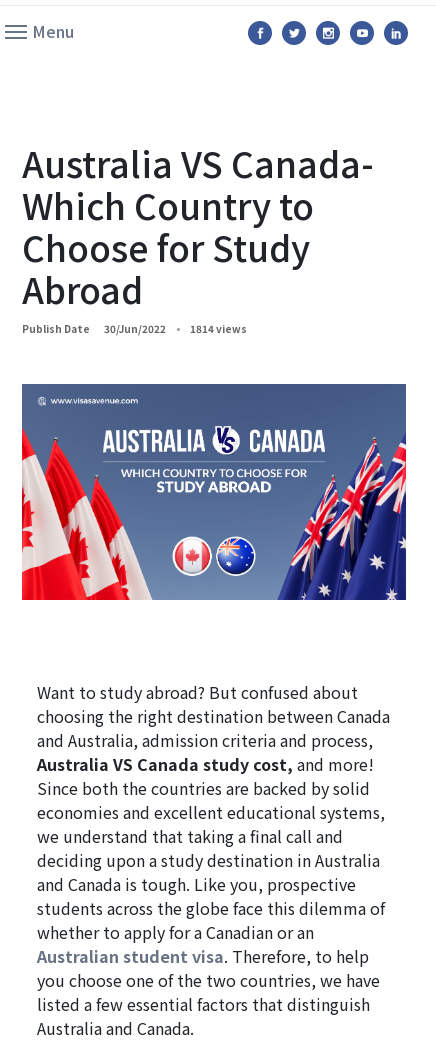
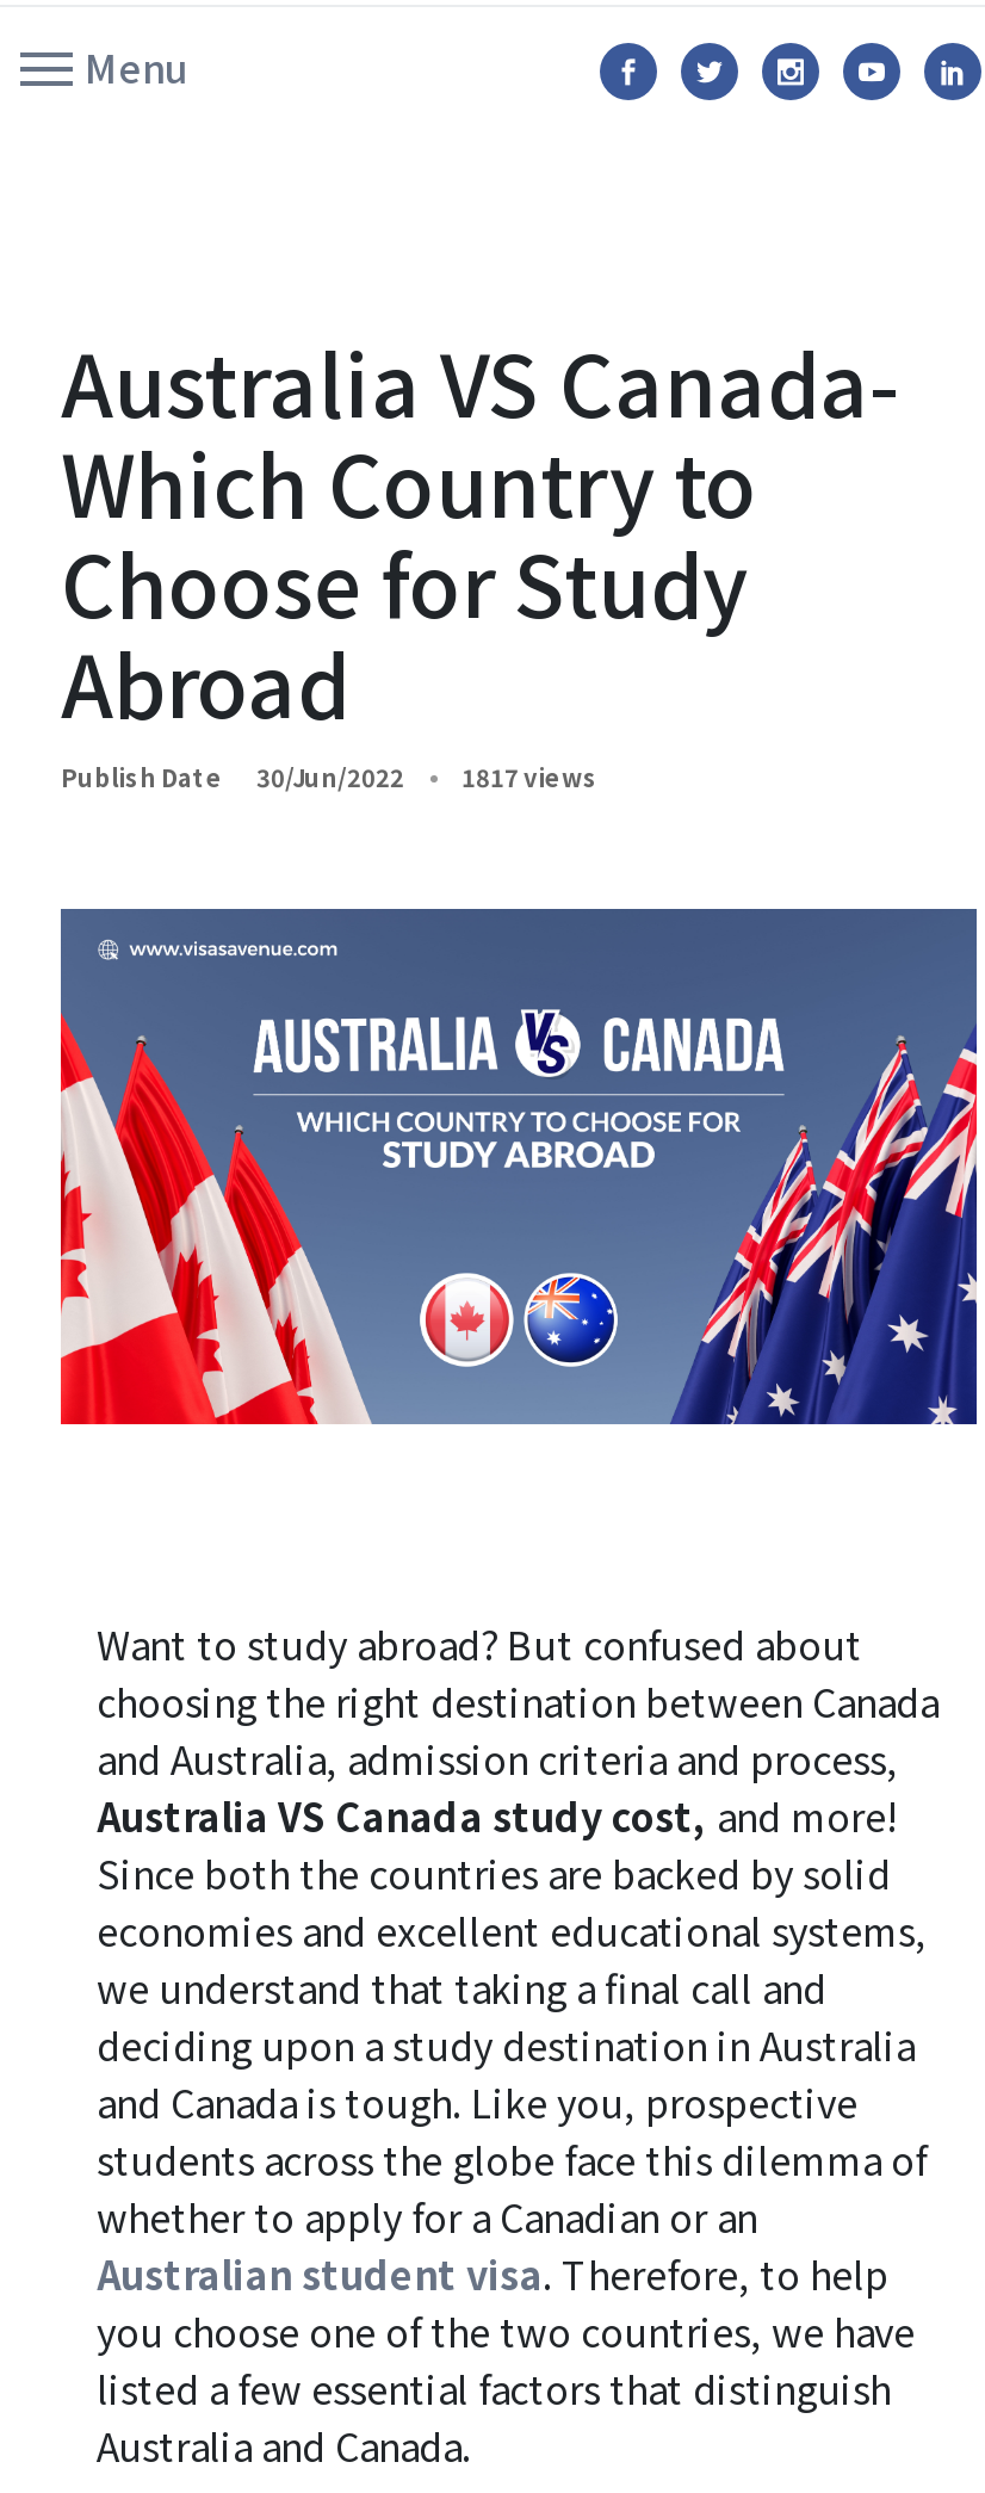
[22,321,247,336] Publish Date 30/Jun/2022 1814 views -> [61,759,597,794] Publish Date 30/Jun/2022 1817 views

